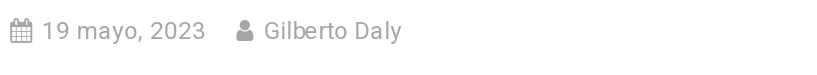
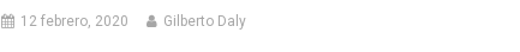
[42,16,206,44] 19 mayo, 2023 -> [21,13,129,29] 12 febrero, 2020

